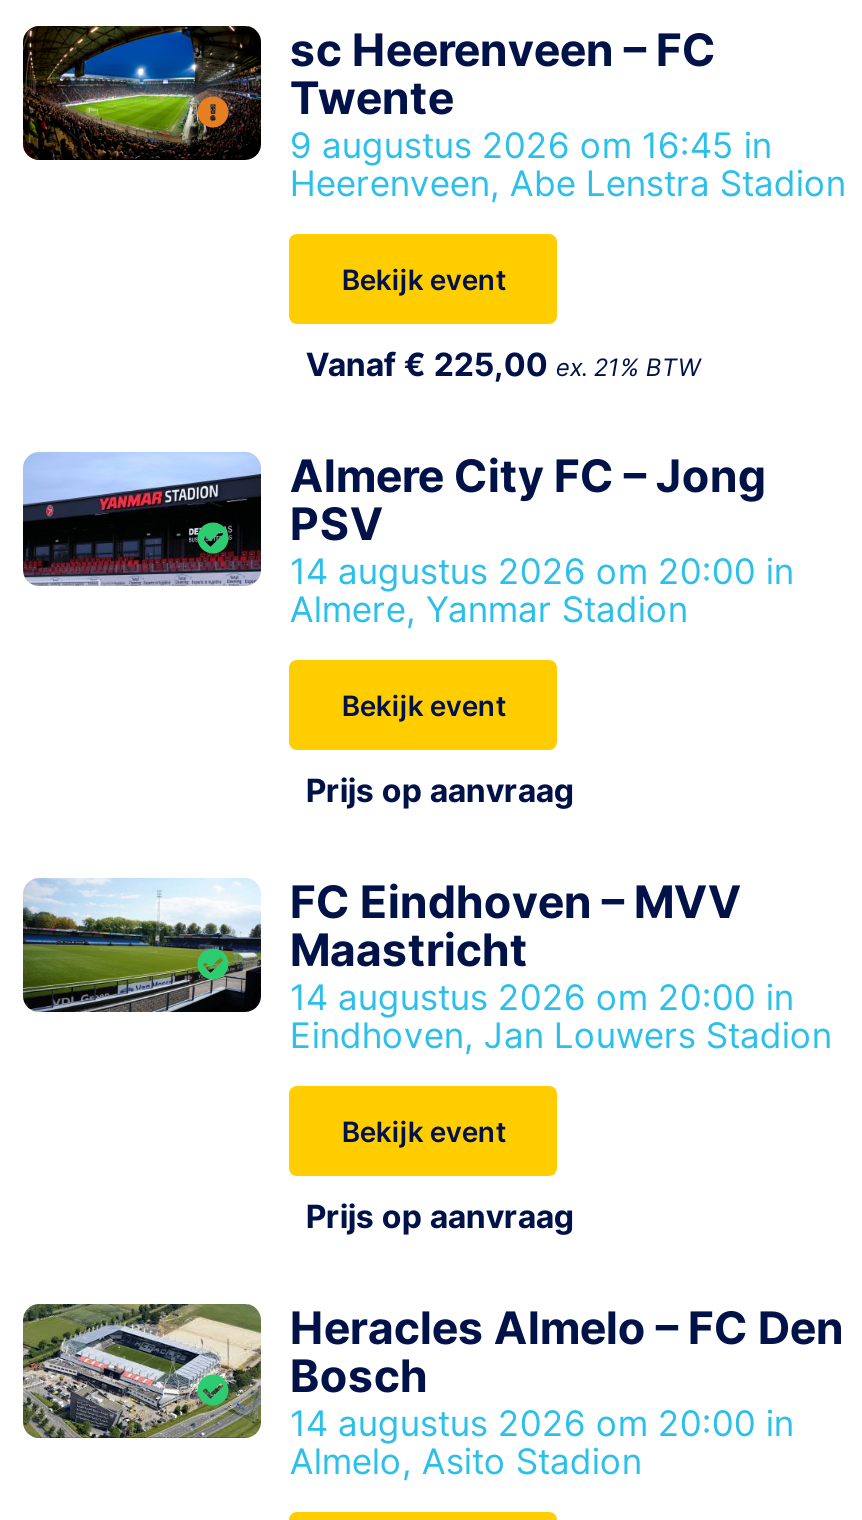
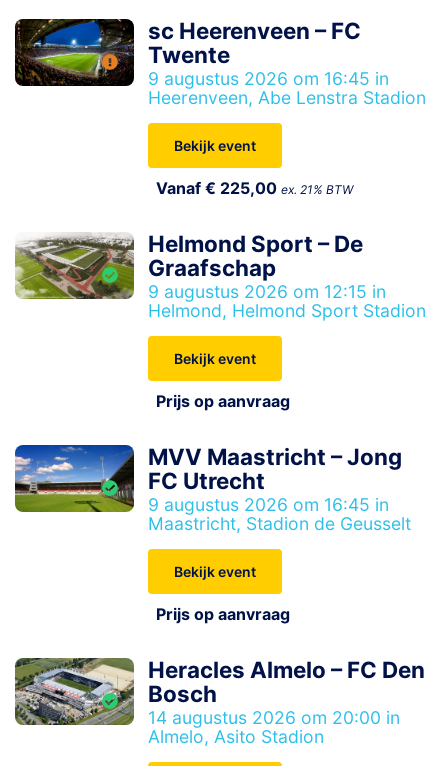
[21,448,794,630] [image] | Almere City FC – Jong | PSV | 14 augustus 2026 om 20:00 in | Almere, Yanmar Stadion -> [14,230,426,321] [image] | Helmond Sport – De | Graafschap | 9 augustus 2026 om 12:15 in | Helmond, Helmond Sport Stadion
[21,874,832,1056] [image] | FC Eindhoven – MVV | Maastricht | 14 augustus 2026 om 20:00 in | Eindhoven, Jan Louwers Stadion -> [14,443,411,534] [image] | MVV Maastricht – Jong | FC Utrecht | 9 augustus 2026 om 16:45 in | Maastricht, Stadion de Geusselt

